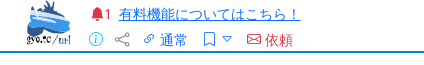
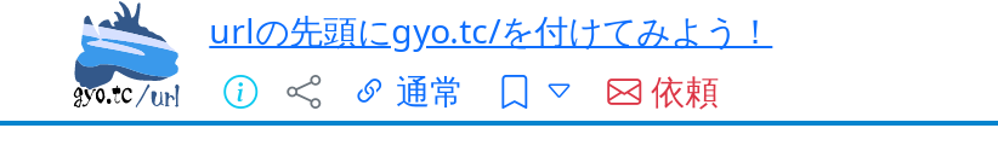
[104,4,301,23] 1 有料機能についてはこちら！ -> [209,7,773,53] urlの先頭にgyo.tc/を付けてみよう！

